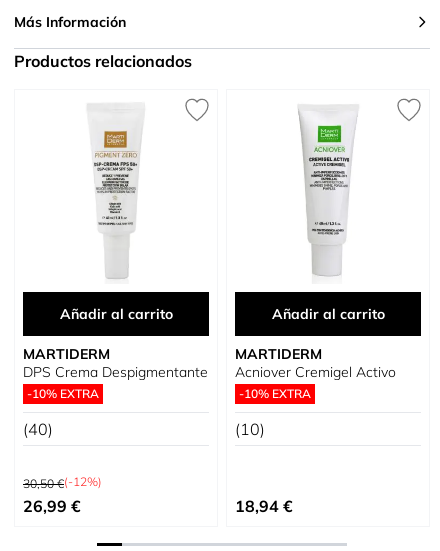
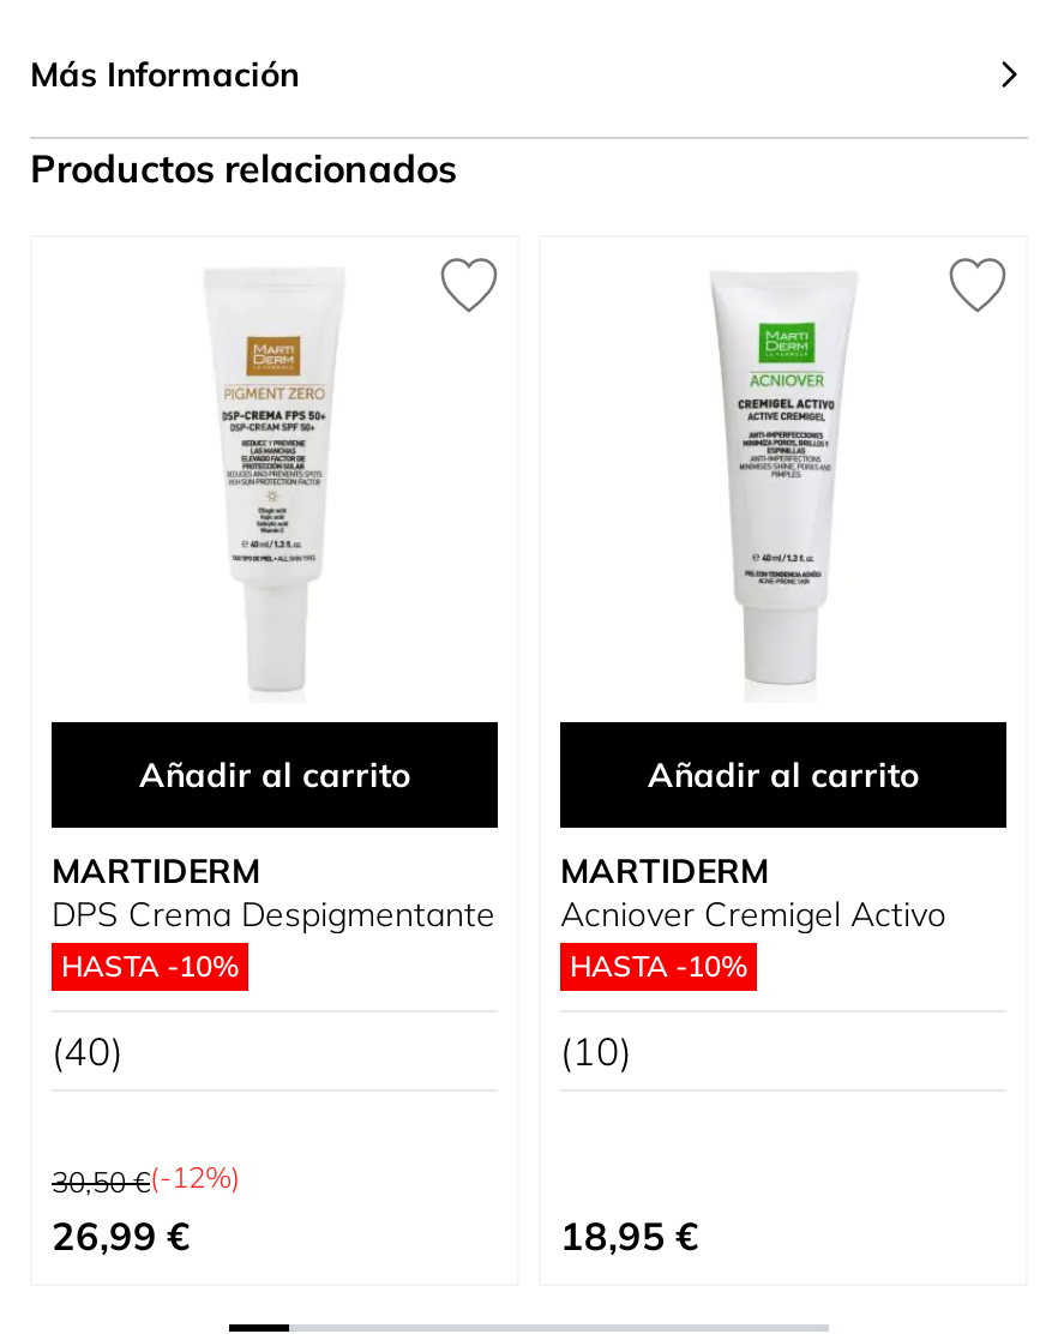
[27,386,99,401] -10% EXTRA -> [61,948,239,984] HASTA -10%
[239,386,311,401] -10% EXTRA -> [570,948,747,984] HASTA -10%
[235,496,293,516] 18,94 € -> [560,1212,699,1260] 18,95 €

